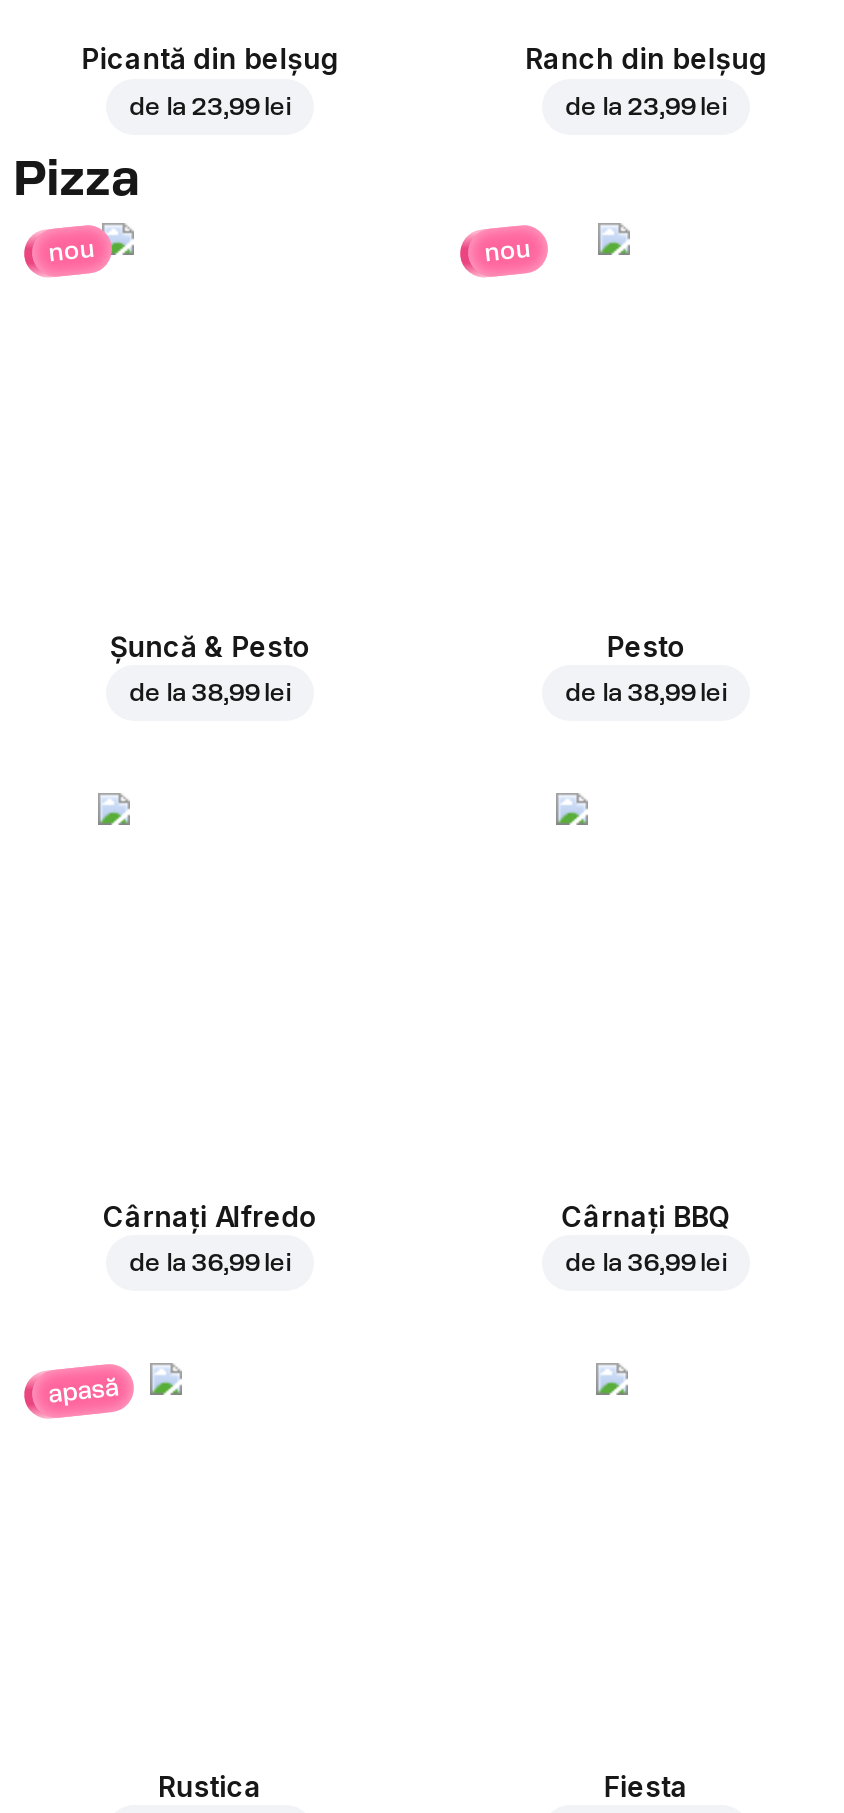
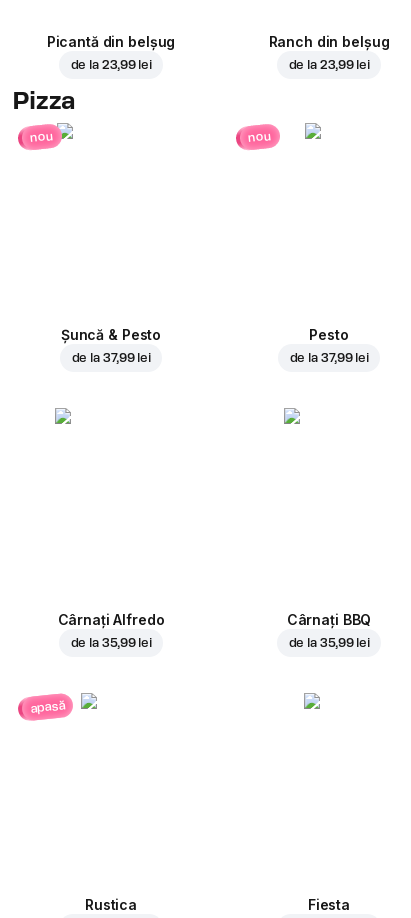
[129,679,291,707] de la 38,99 lei -> [71,351,150,365] de la 37,99 lei
[565,679,727,707] de la 38,99 lei -> [289,351,368,365] de la 37,99 lei
[129,1249,291,1277] de la 36,99 lei -> [70,636,151,650] de la 35,99 lei
[565,1249,727,1277] de la 36,99 lei -> [288,636,369,650] de la 35,99 lei

